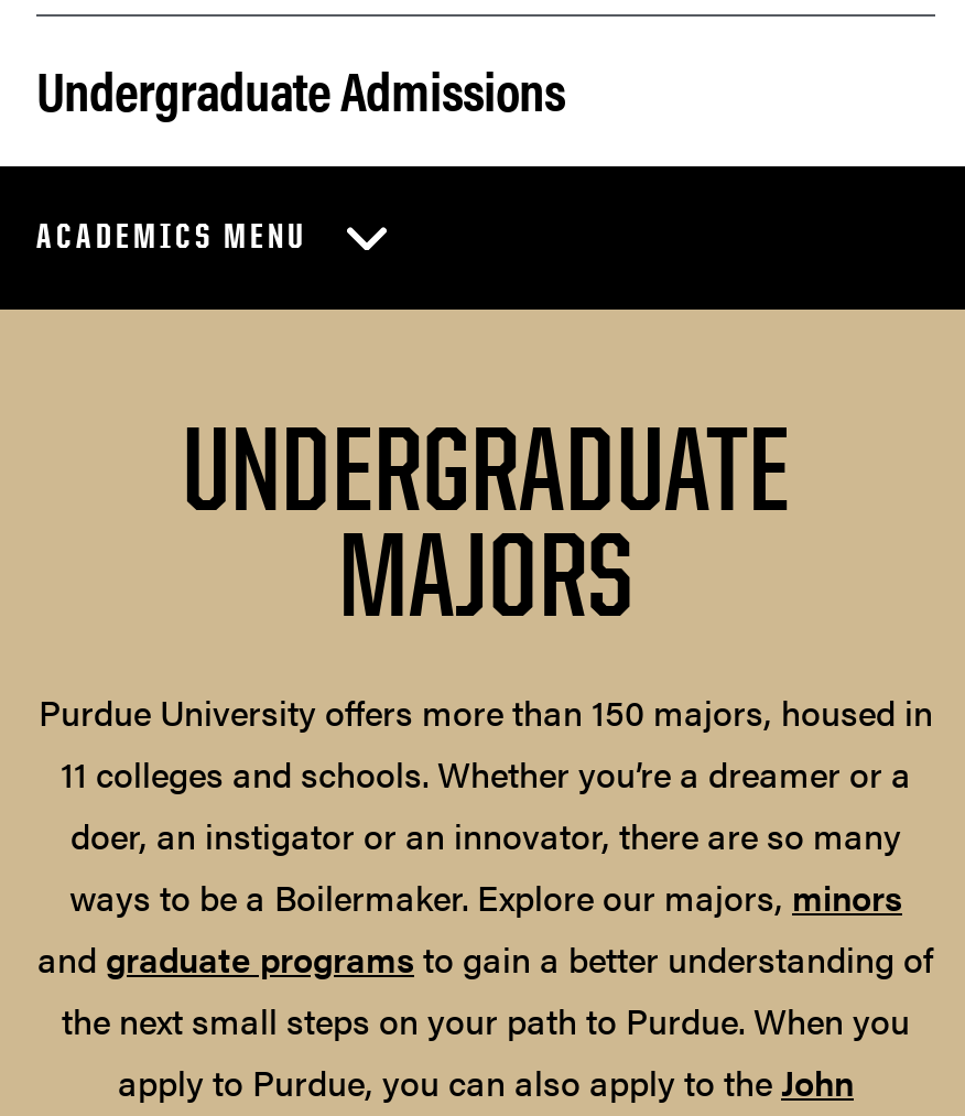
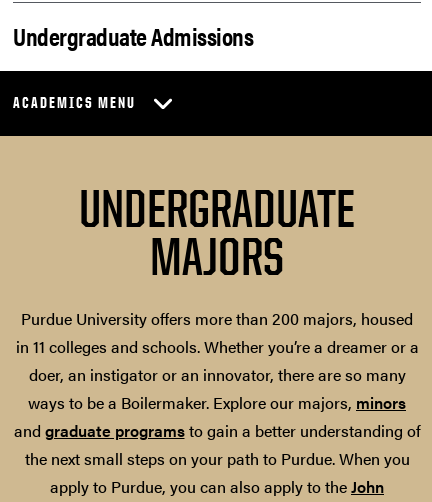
[39,687,933,799] Purdue University offers more than 150 majors, housed in | 11 colleges and schools. Whether you’re a dreamer or a -> [15,307,418,358] Purdue University offers more than 200 majors, housed | in 11 colleges and schools. Whether you’re a dreamer or a

